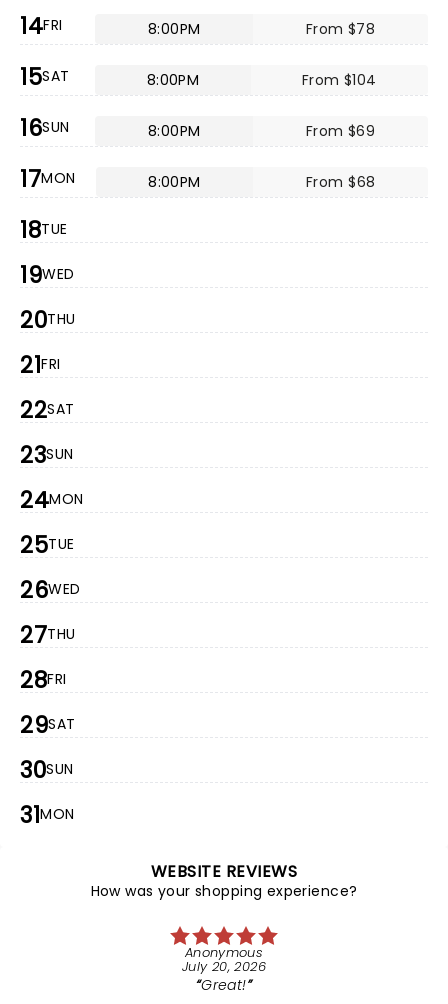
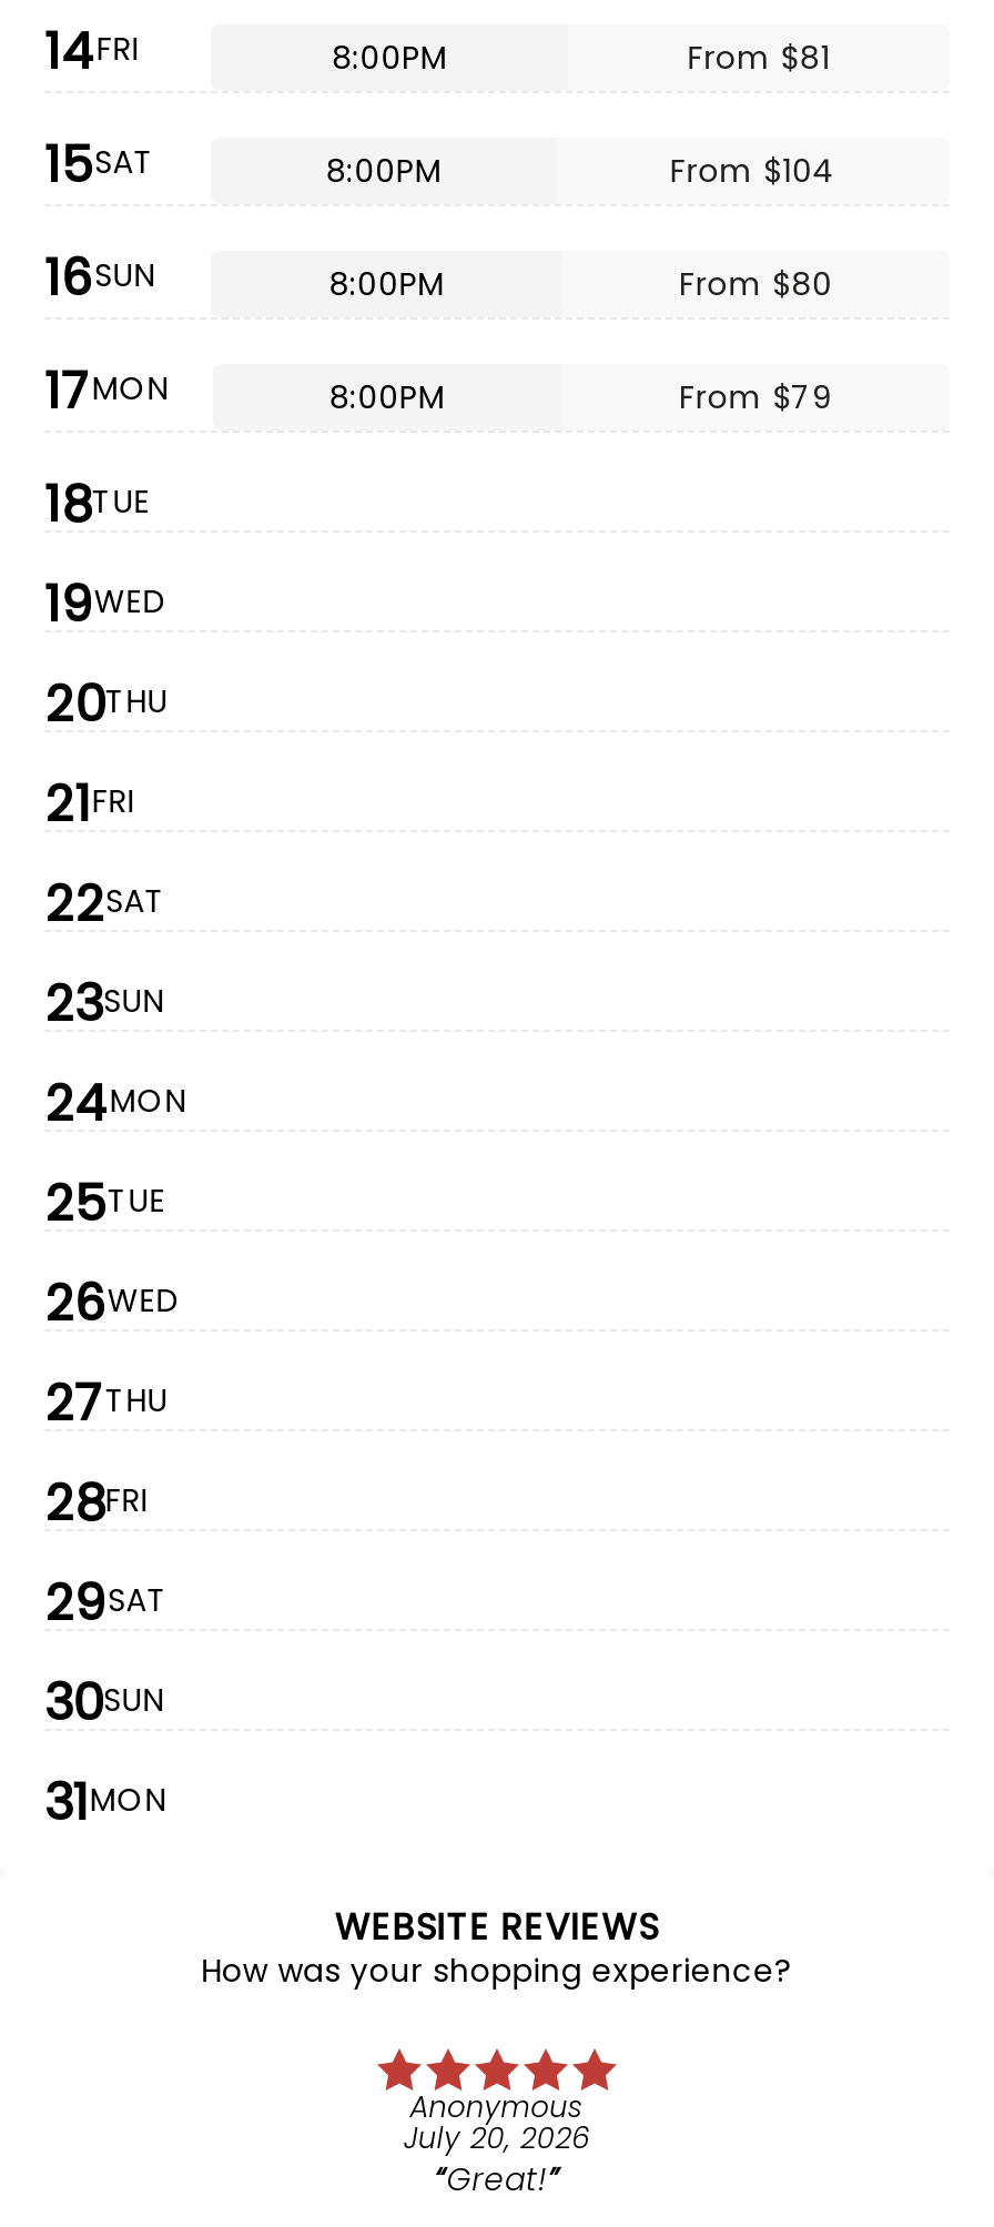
[306,19,375,39] From $78 -> [687,36,830,80] From $81
[306,121,375,141] From $69 -> [679,262,833,306] From $80
[306,172,375,192] From $68 -> [679,375,833,419] From $79

